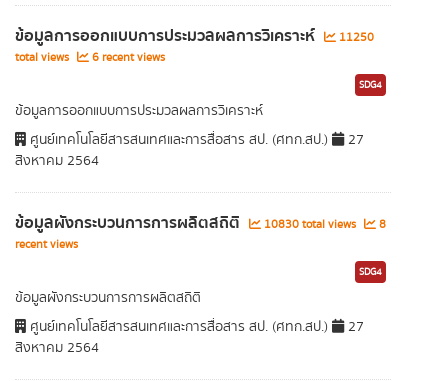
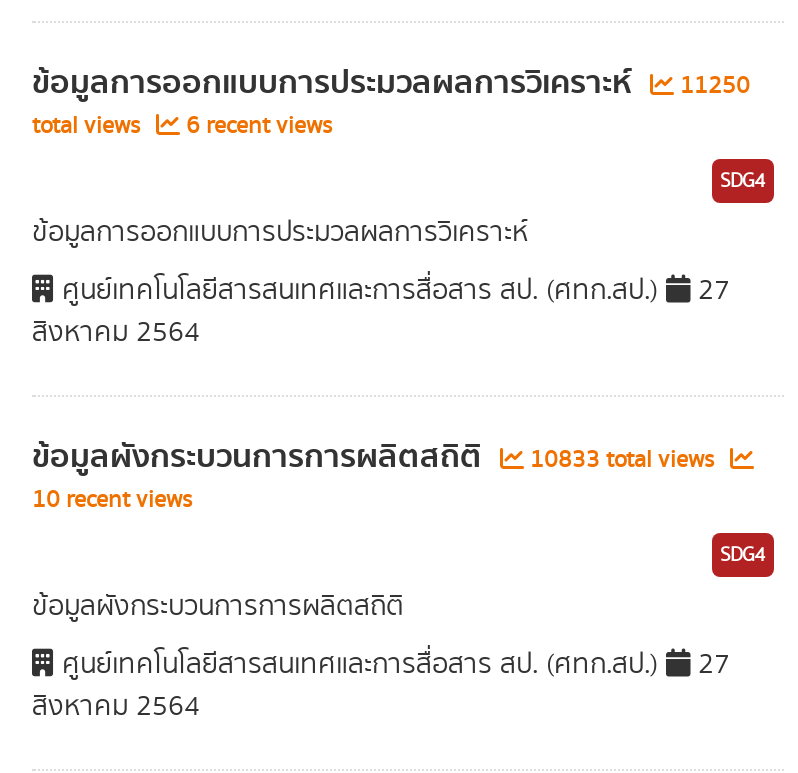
[15,216,386,253] 10830 total views | 8 | recent views -> [32,443,720,517] 10833 total views | 10 recent views

